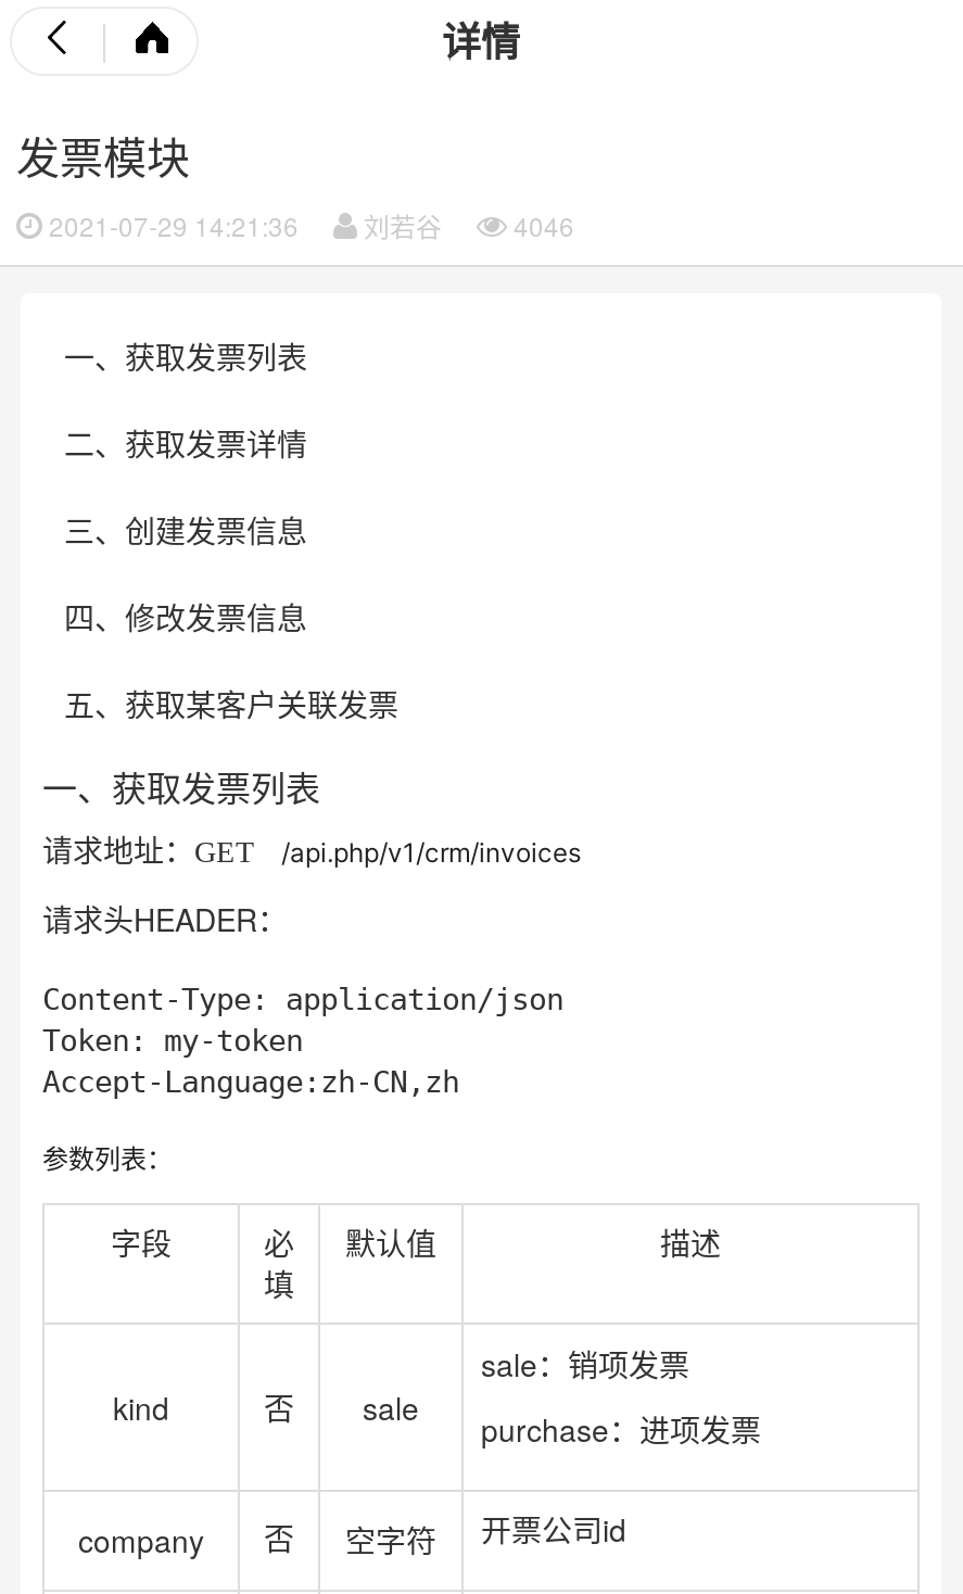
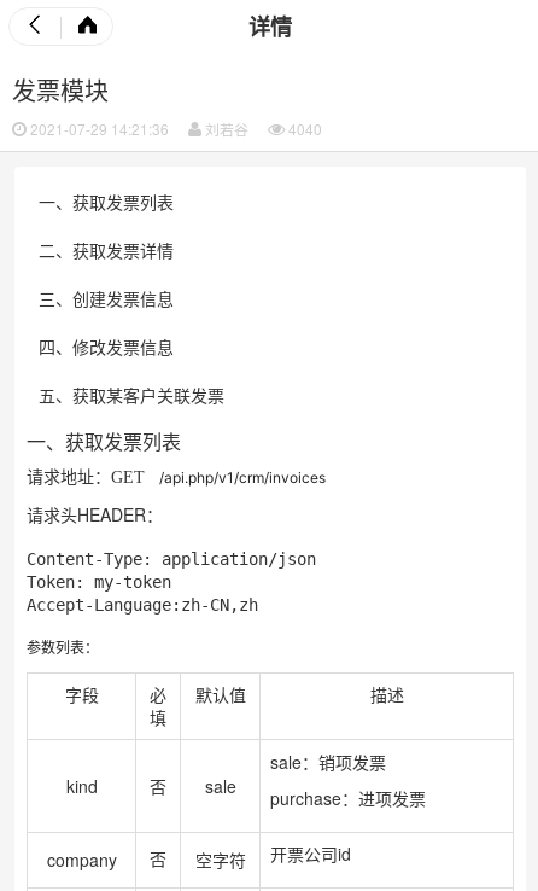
[42,206,574,243] 2021-07-29 14:21:36 刘若谷 4046 -> [27,118,322,139] 2021-07-29 14:21:36 刘若谷 4040

